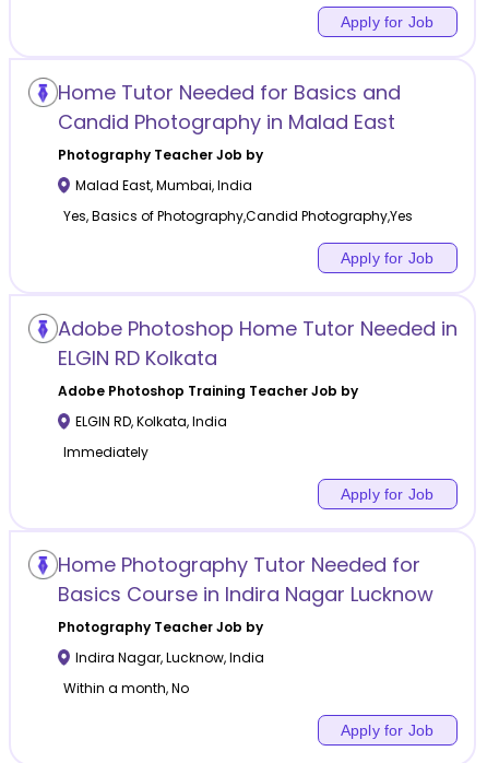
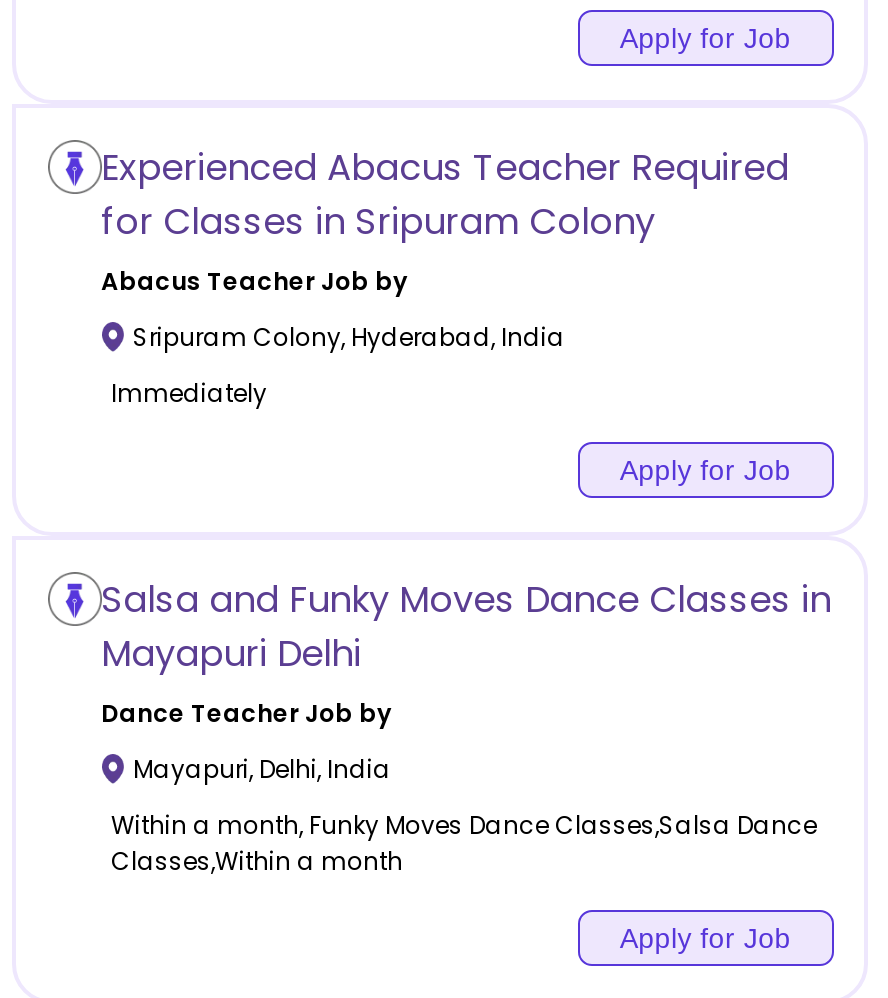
[57,78,457,430] Home Tutor Needed for Basics and | Candid Photography in Malad East | Photography Teacher Job by | Malad East, Mumbai, India | Yes, Basics of Photography,Candid Photography,Yes | Apply for Job | Adobe Photoshop Home Tutor Needed in | ELGIN RD Kolkata | Adobe Photoshop Training Teacher Job by | ELGIN RD, Kolkata, India -> [101,141,789,353] Experienced Abacus Teacher Required | for Classes in Sripuram Colony | Abacus Teacher Job by | Sripuram Colony, Hyderabad, India
moved [63,442,434,502] -> [111,375,791,485]: Immediately | Apply for Job
[57,550,433,636] Home Photography Tutor Needed for | Basics Course in Indira Nagar Lucknow | Photography Teacher Job by -> [101,573,831,729] Salsa and Funky Moves Dance Classes in | Mayapuri Delhi | Dance Teacher Job by
[75,648,264,666] Indira Nagar, Lucknow, India -> [133,751,391,785] Mayapuri, Delhi, India
[63,678,188,697] Within a month, No -> [111,807,817,877] Within a month, Funky Moves Dance Classes,Salsa Dance | Classes,Within a month

